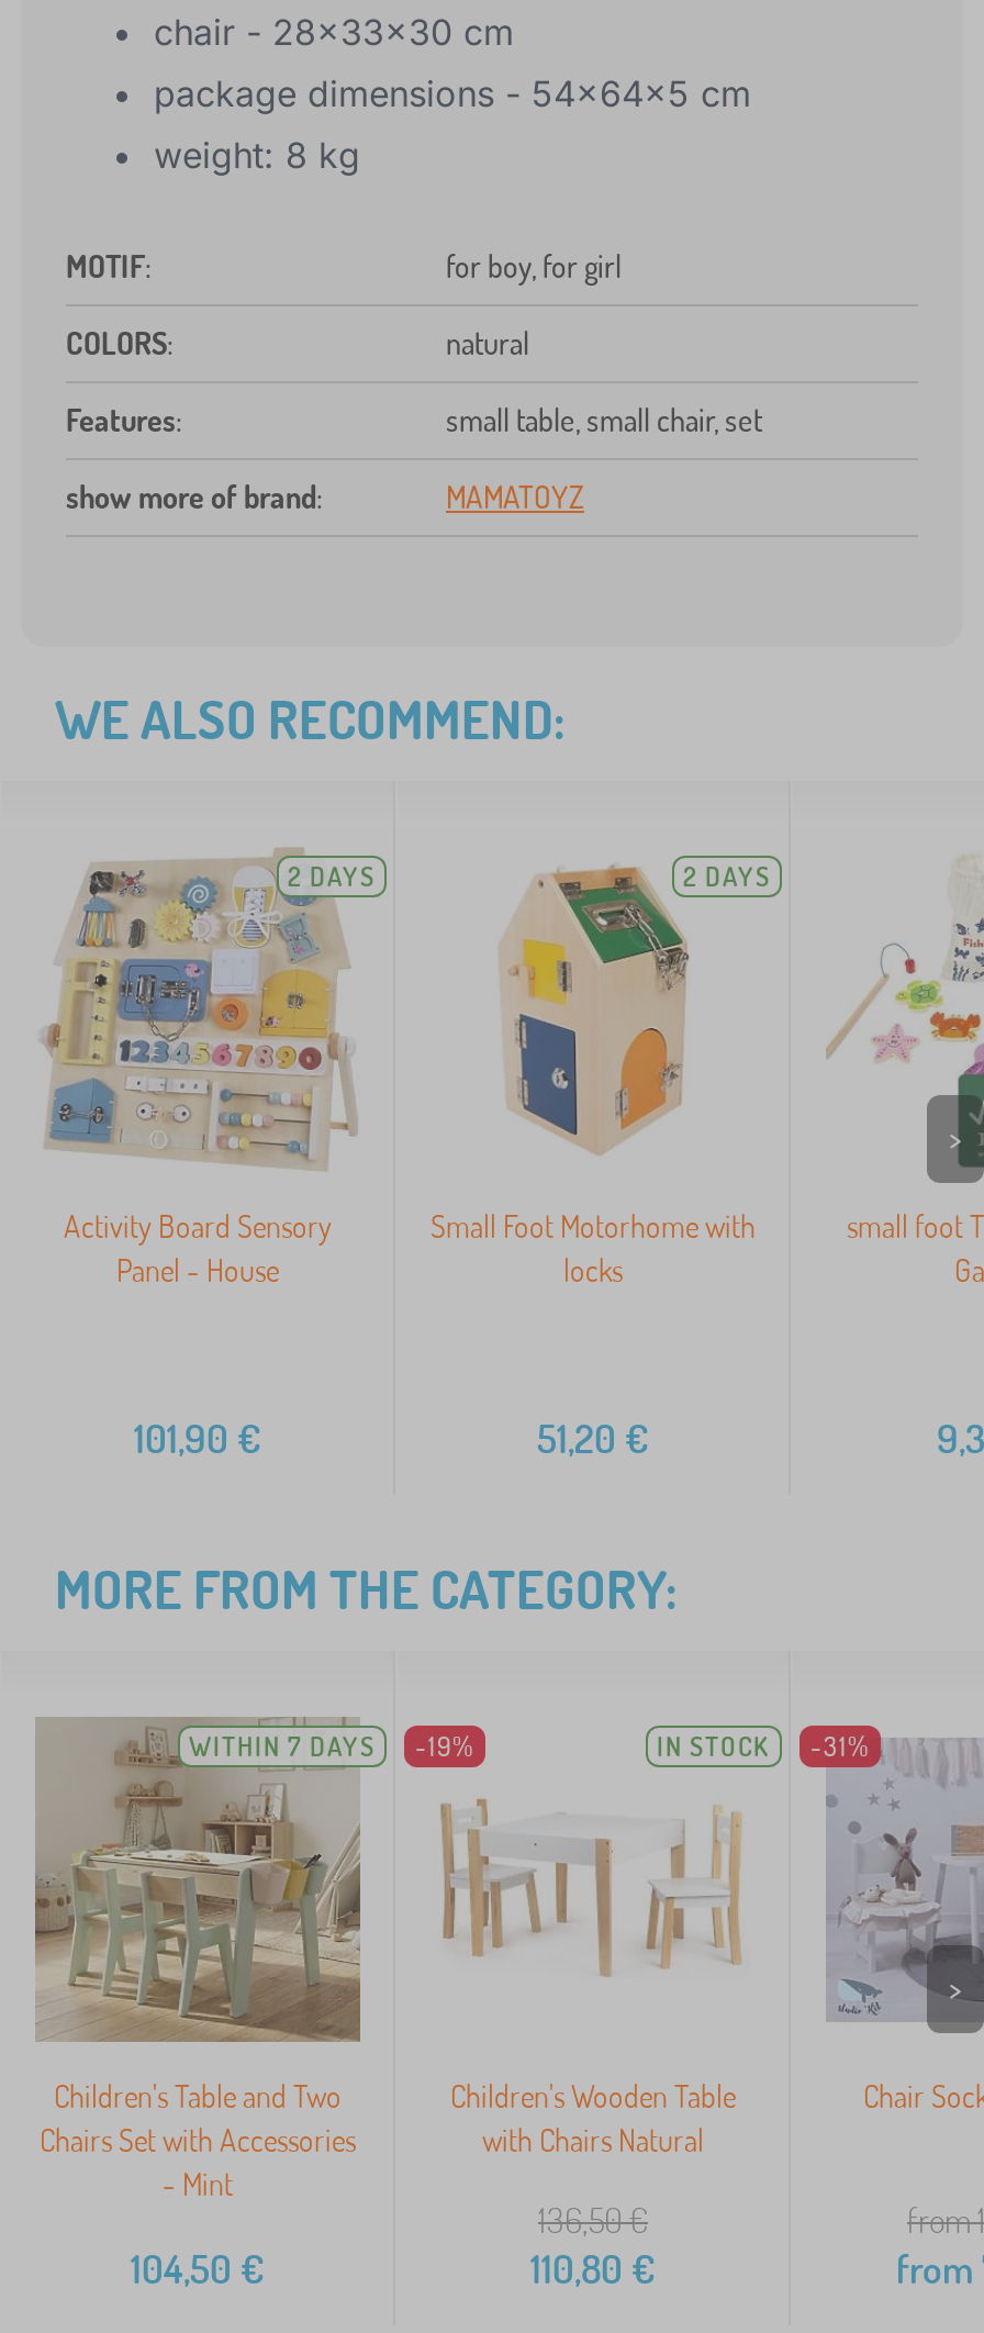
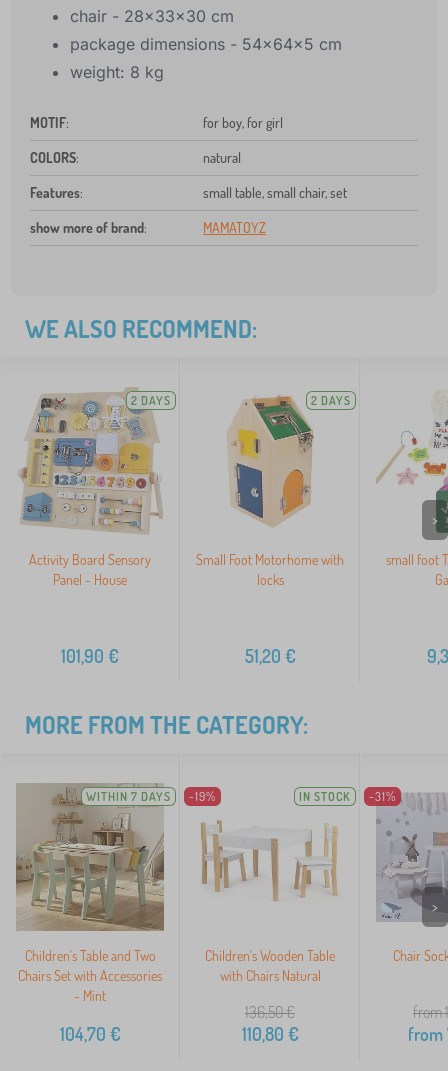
[131,2244,265,2293] 104,50 € -> [59,1023,120,1045] 104,70 €

